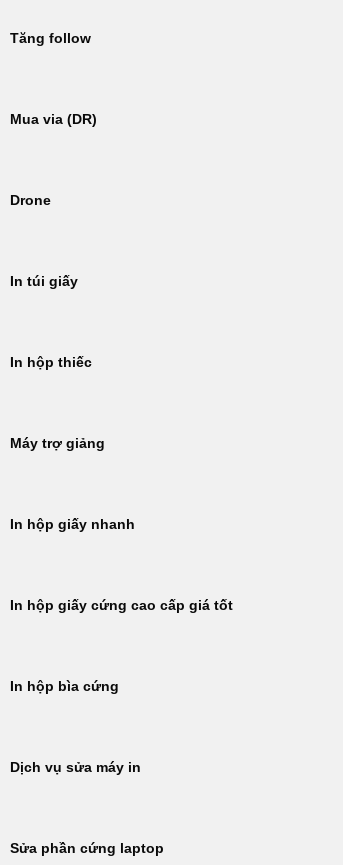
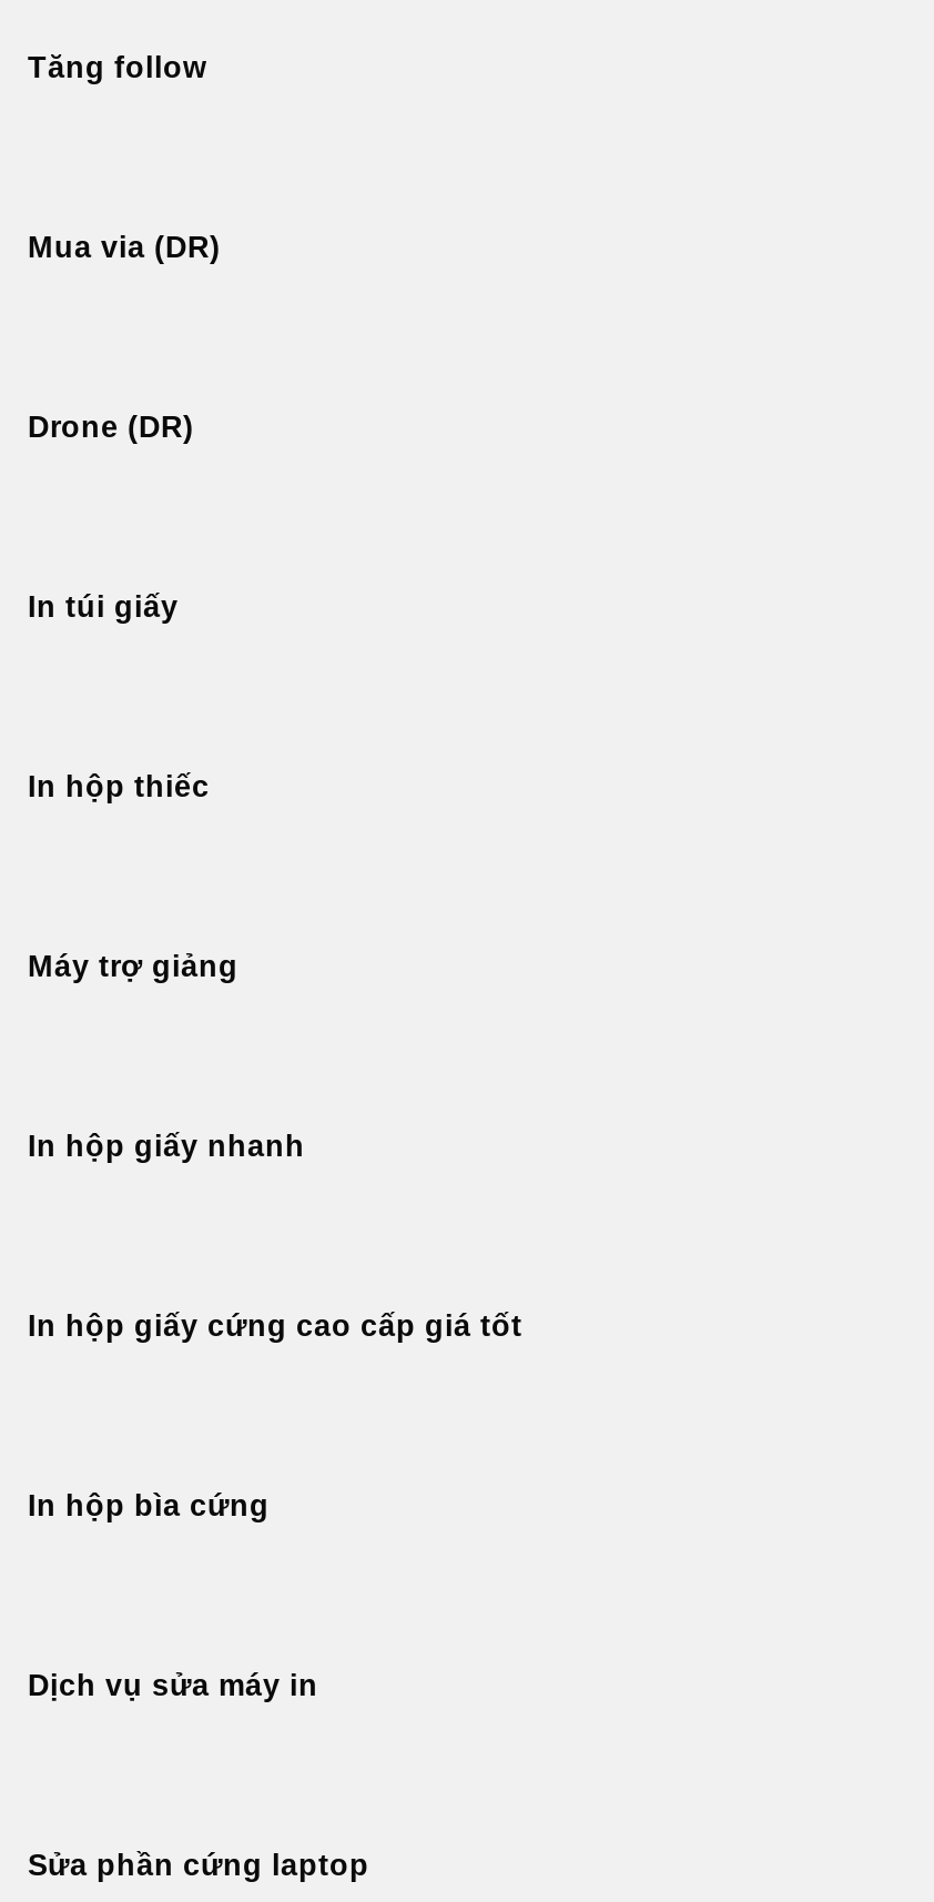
[10,193,51,208] Drone -> [28,411,194,444] Drone (DR)

